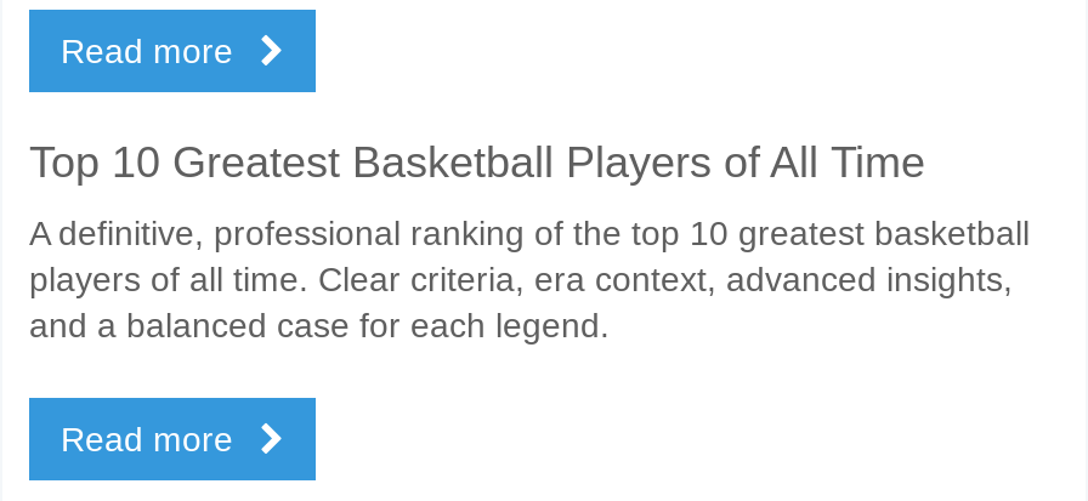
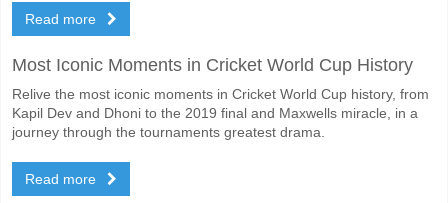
[29,137,925,186] Top 10 Greatest Basketball Players of All Time -> [12,55,413,75] Most Iconic Moments in Cricket World Cup History
[29,213,1030,344] A definitive, professional ranking of the top 10 greatest basketball | players of all time. Clear criteria, era context, advanced insights, | and a balanced case for each legend. -> [12,86,429,140] Relive the most iconic moments in Cricket World Cup history, from | Kapil Dev and Dhoni to the 2019 final and Maxwells miracle, in a | journey through the tournaments greatest drama.

